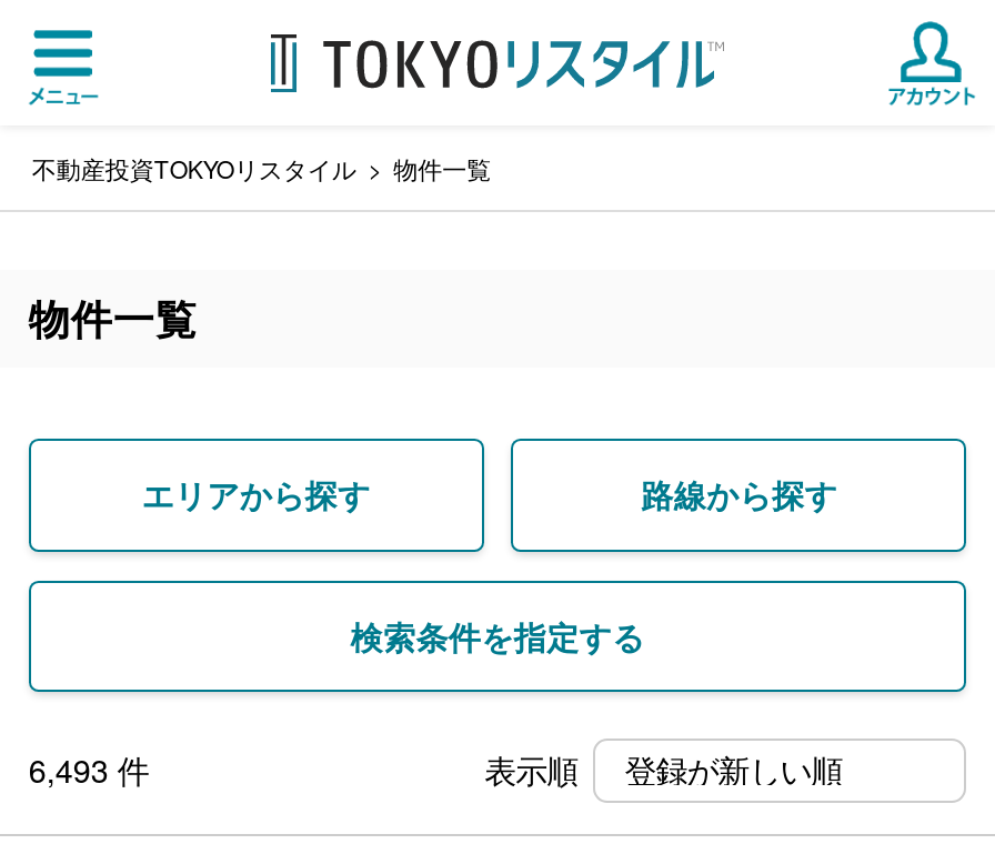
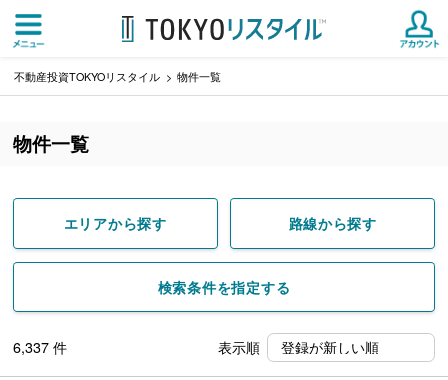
[29,748,149,793] 6,493件 -> [13,337,67,357] 6,337件

